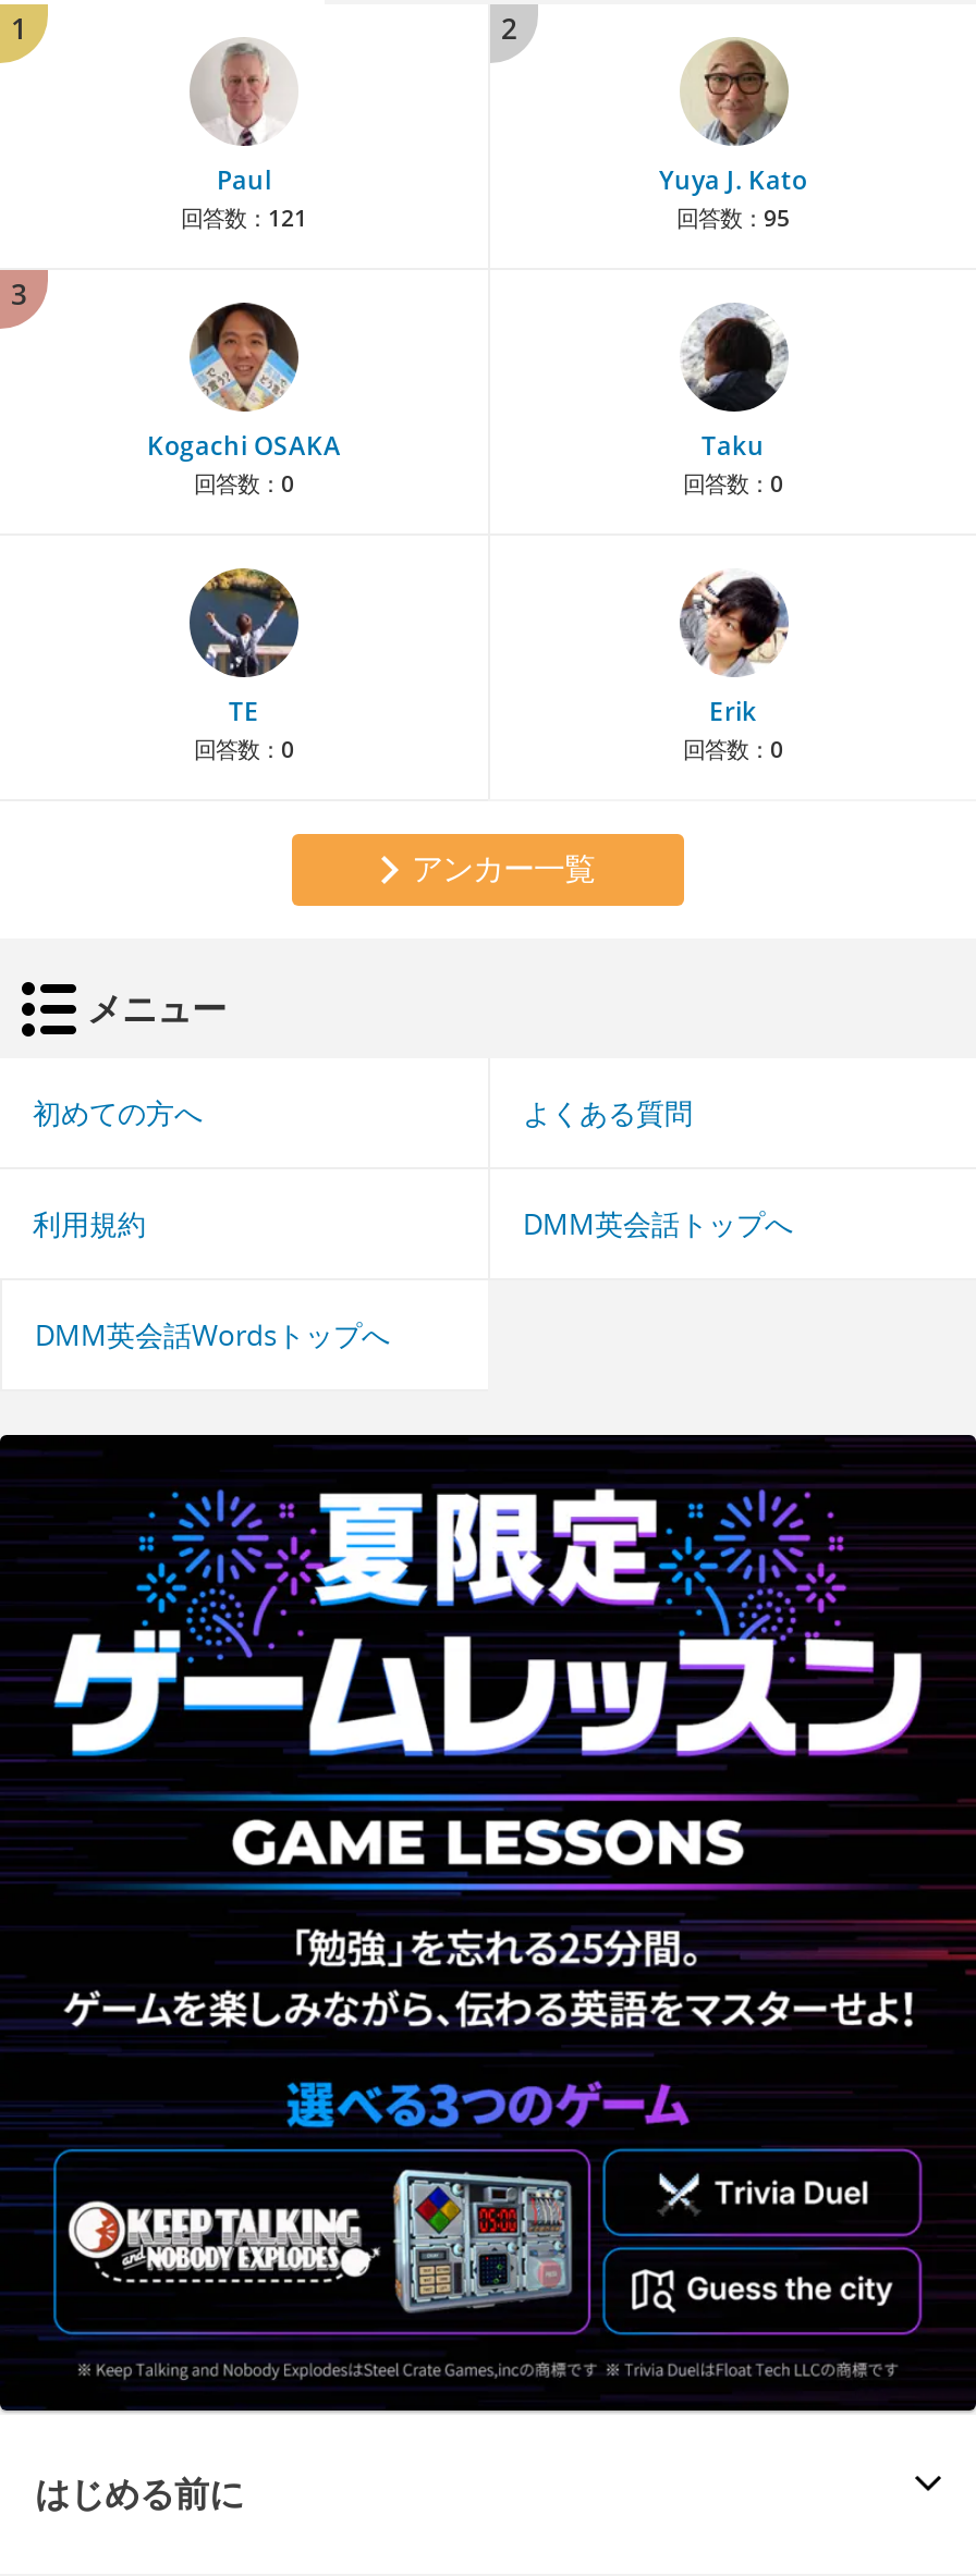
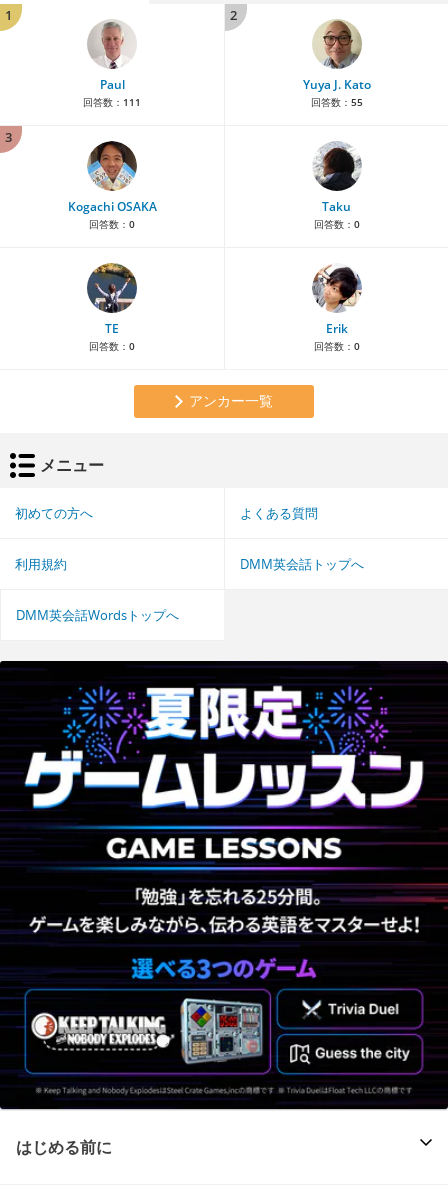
[181,203,307,234] 回答数：121 -> [83,95,141,109] 回答数：111
[676,203,790,234] 回答数：95 -> [310,95,362,109] 回答数：55

